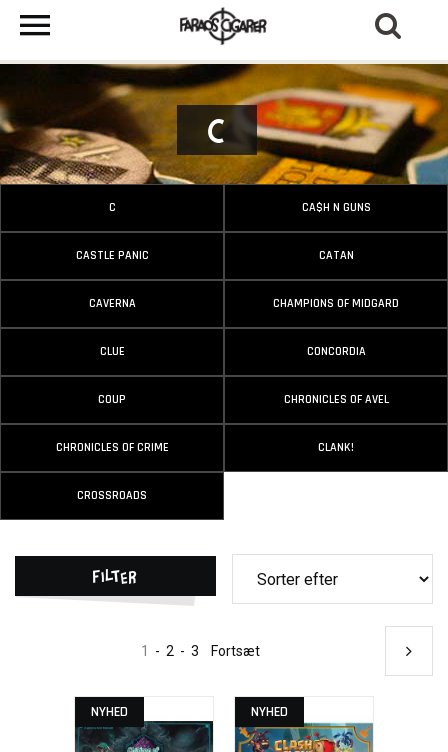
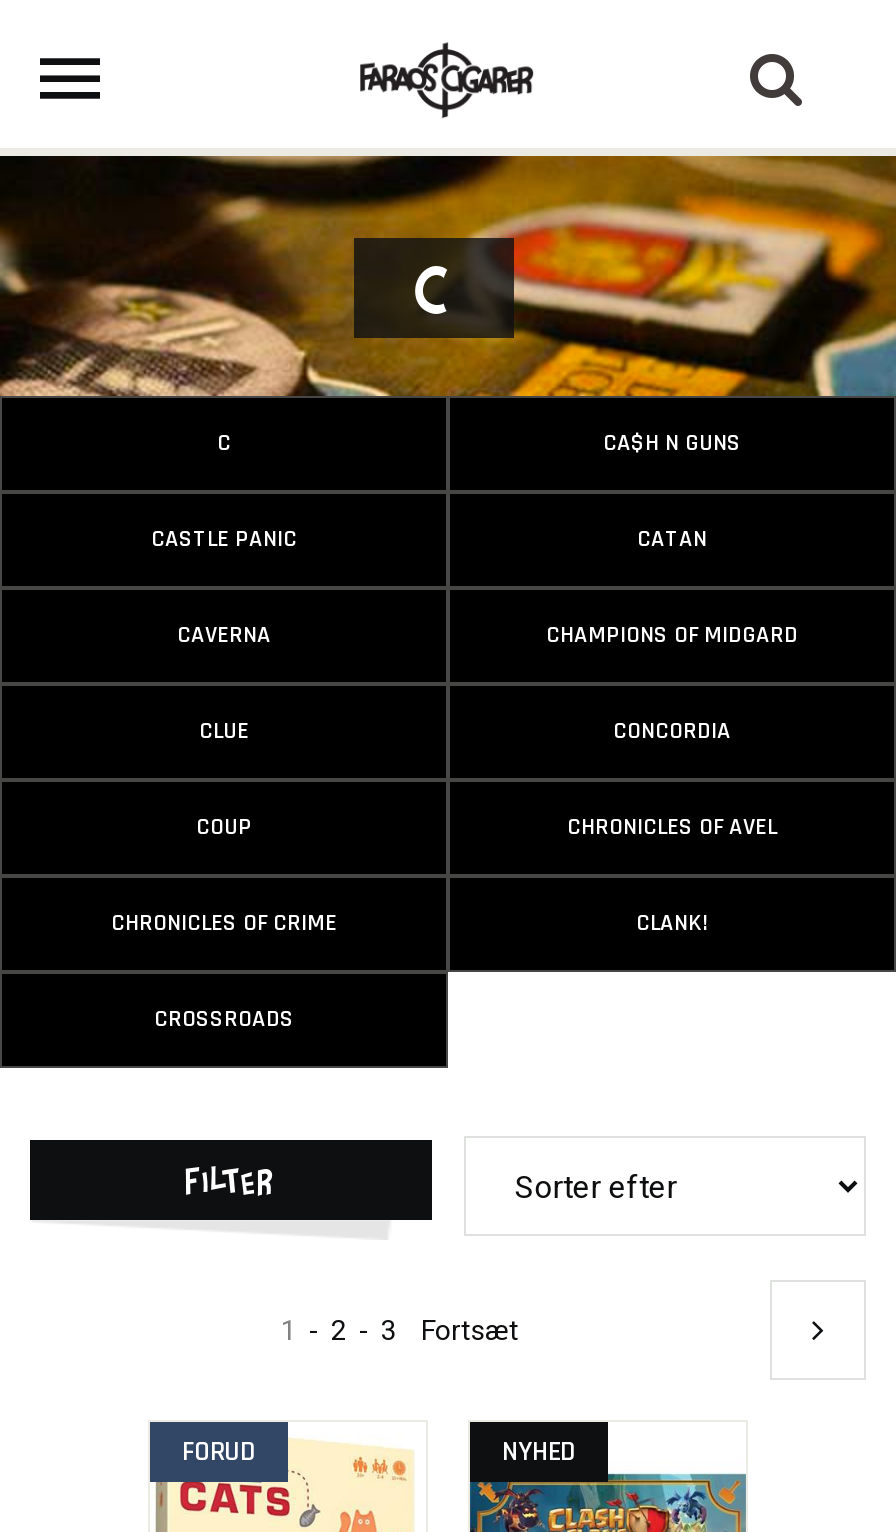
[91,703,128,721] NYHED -> [182,1434,256,1470] FORUD

